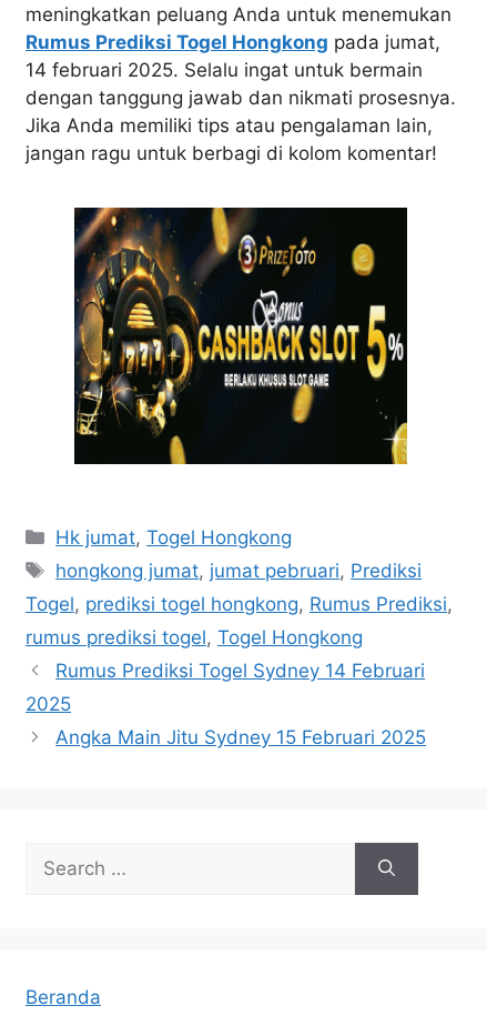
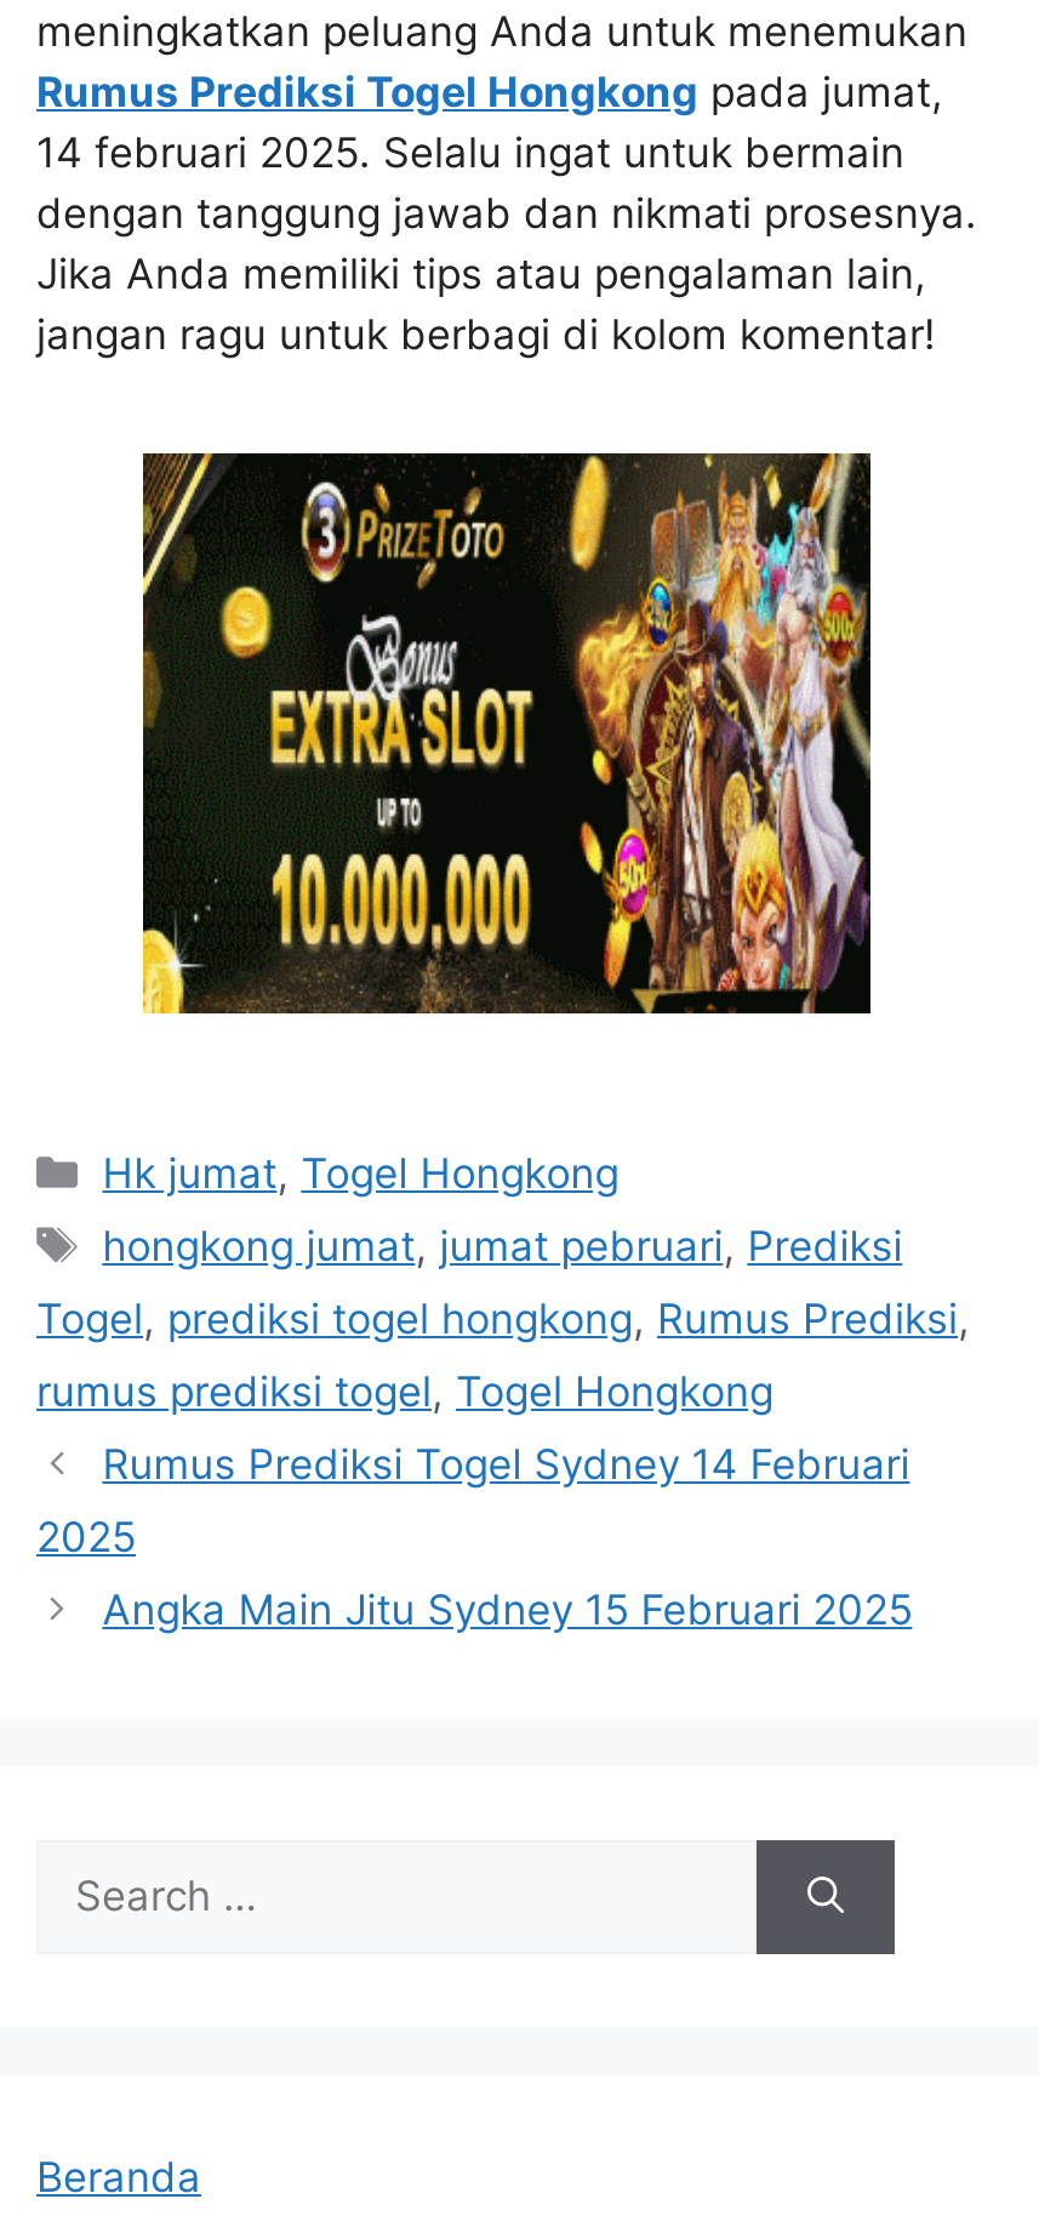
[73,207,408,465] [image] -> [141,451,873,1016] [image]

